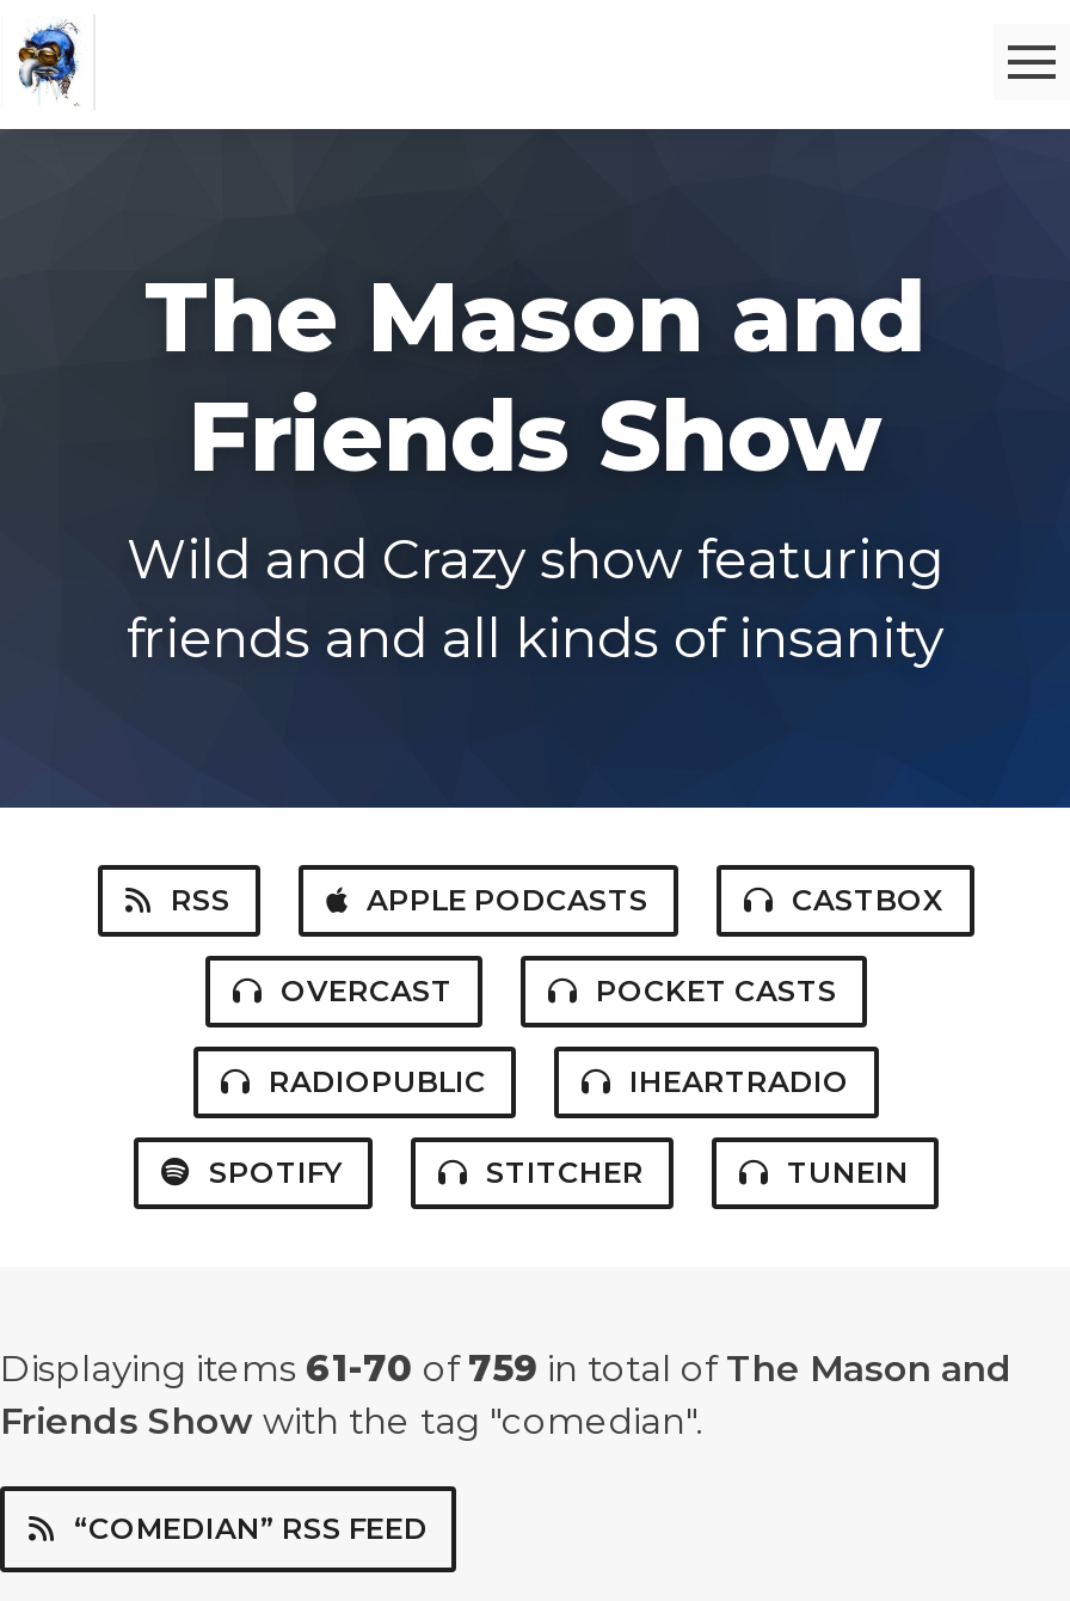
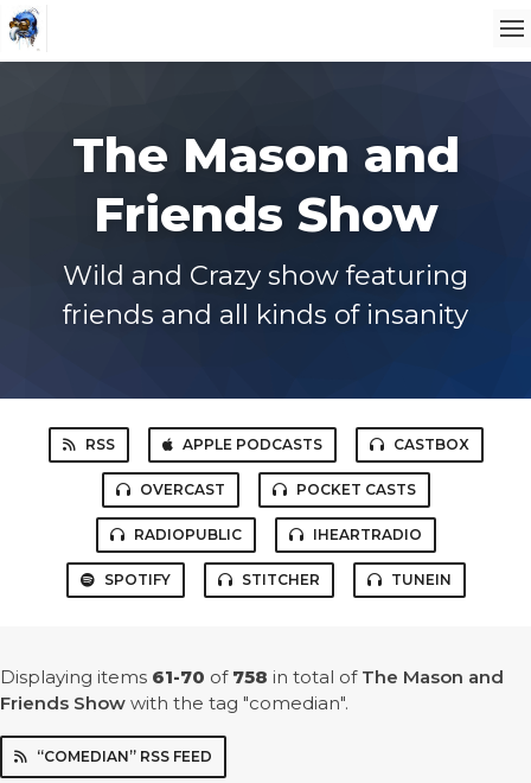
[0,1346,1013,1391] Displaying items 61-70 of 759 in total of The Mason and -> [0,666,504,688] Displaying items 61-70 of 758 in total of The Mason and

